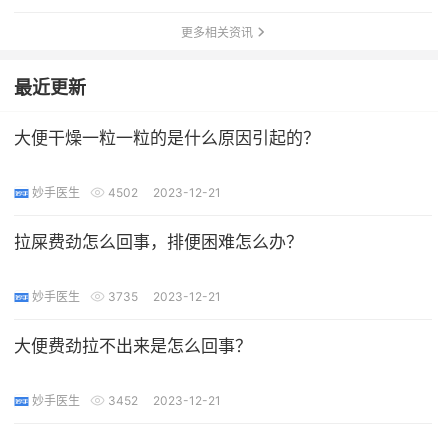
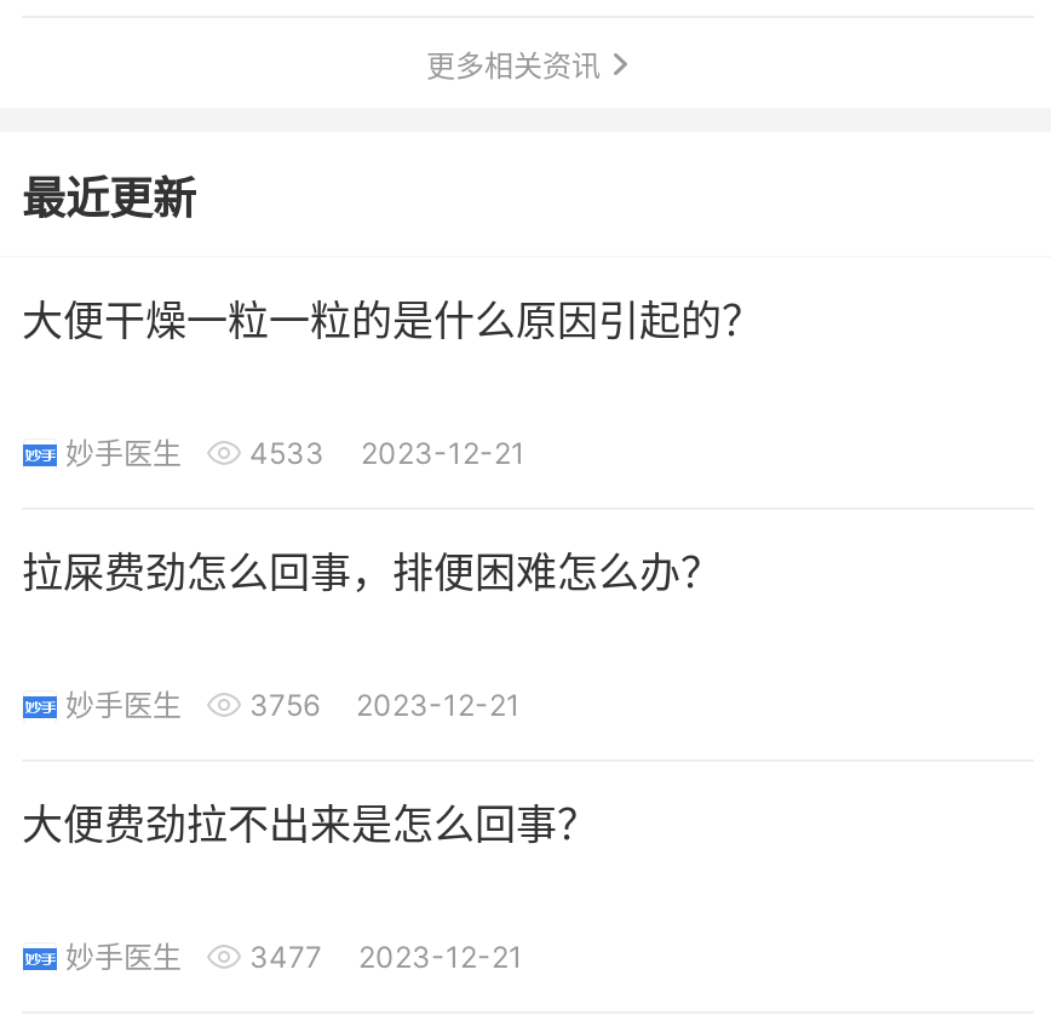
[32,185,221,200] 妙手医生 4502 2023-12-21 -> [65,434,525,470] 妙手医生 4533 2023-12-21
[32,289,221,304] 妙手医生 3735 2023-12-21 -> [65,686,521,722] 妙手医生 3756 2023-12-21
[32,393,221,408] 妙手医生 3452 2023-12-21 -> [65,938,523,974] 妙手医生 3477 2023-12-21

